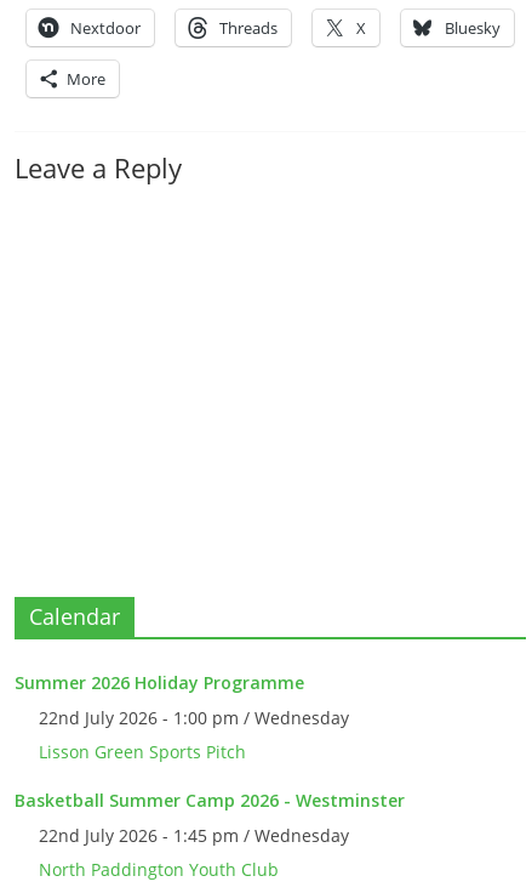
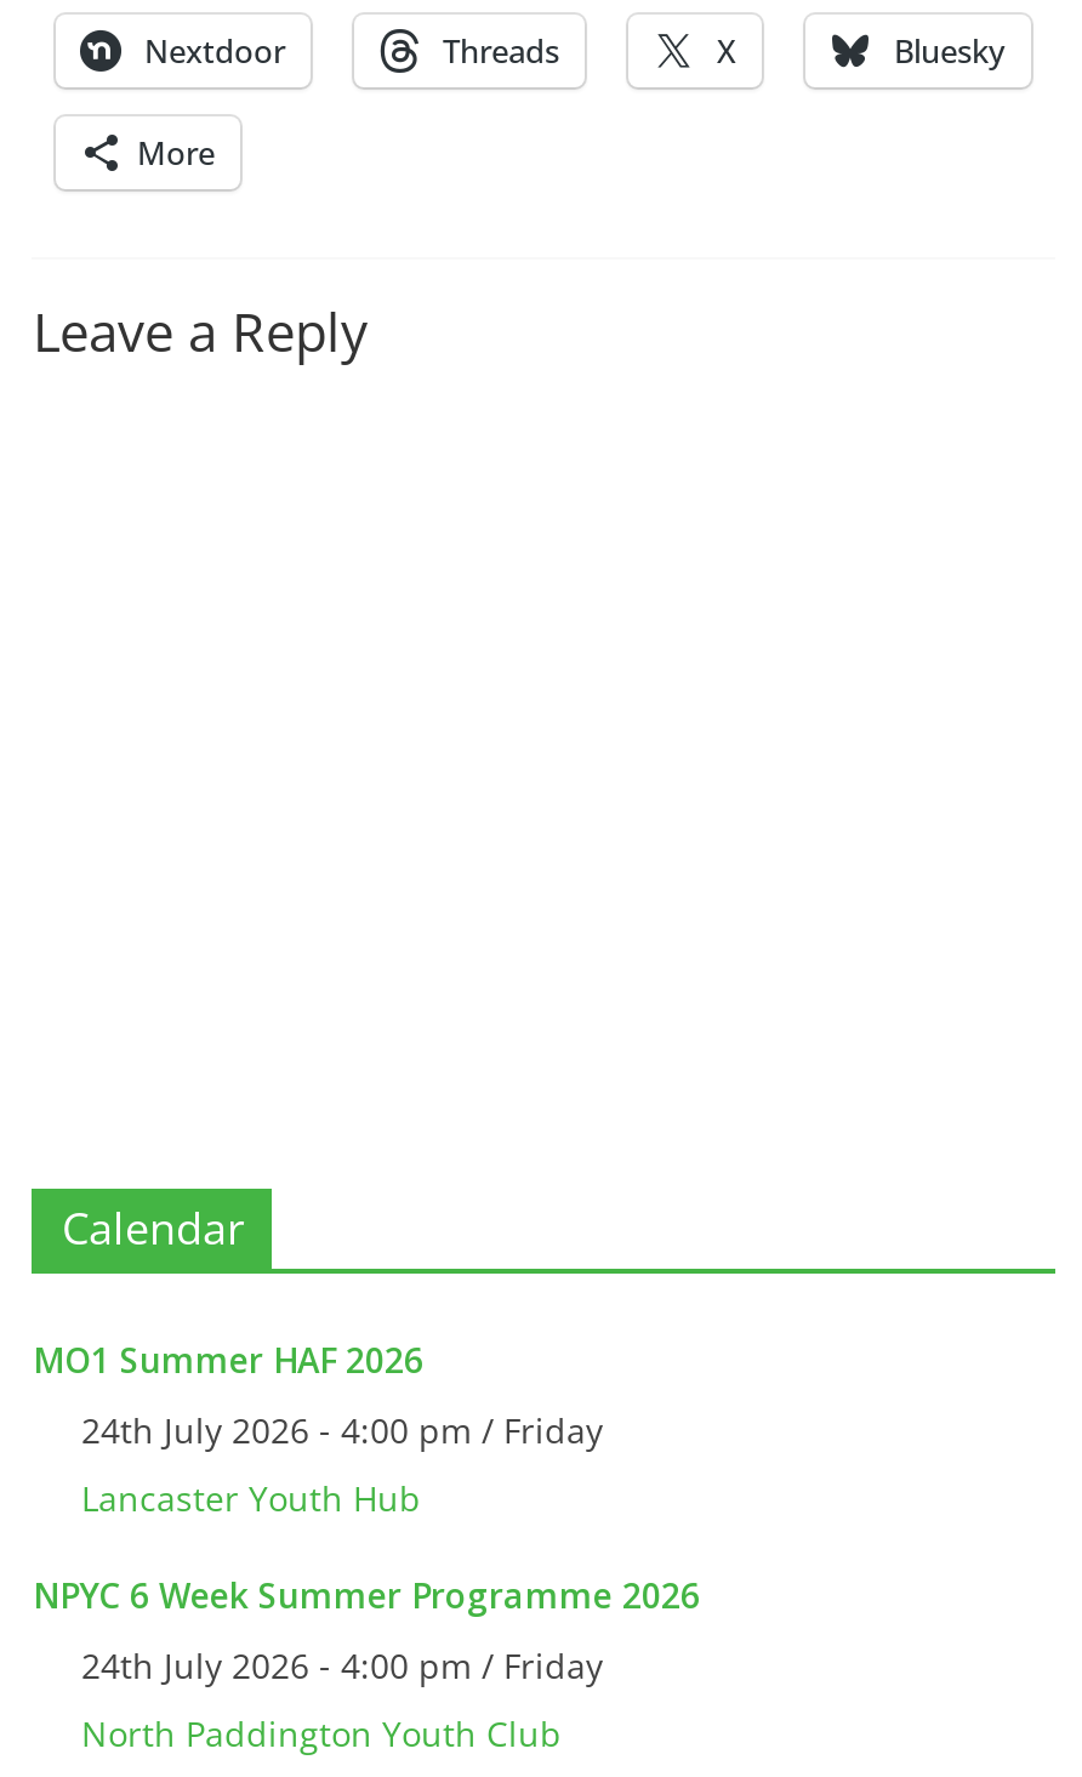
[15,671,305,694] Summer 2026 Holiday Programme -> [33,1336,423,1382] MO1 Summer HAF 2026
[39,706,349,729] 22nd July 2026 - 1:00 pm / Wednesday -> [81,1406,603,1452] 24th July 2026 - 4:00 pm / Friday
[39,740,246,763] Lisson Green Sports Pitch -> [81,1474,421,1520] Lancaster Youth Hub
[15,788,405,811] Basketball Summer Camp 2026 - Westminster -> [33,1571,700,1617] NPYC 6 Week Summer Programme 2026
[39,823,349,847] 22nd July 2026 - 1:45 pm / Wednesday -> [81,1642,603,1688] 24th July 2026 - 4:00 pm / Friday

